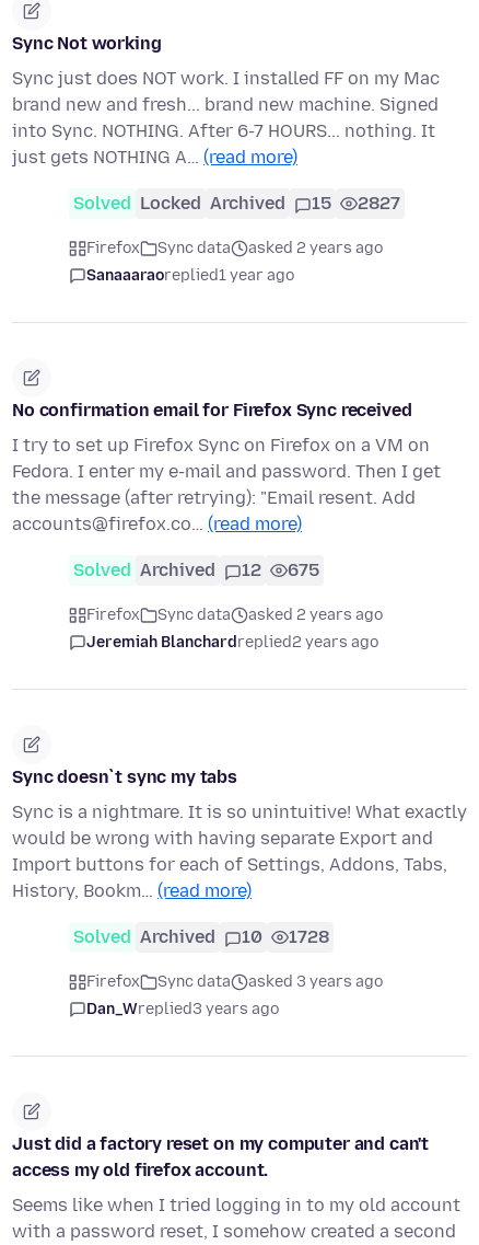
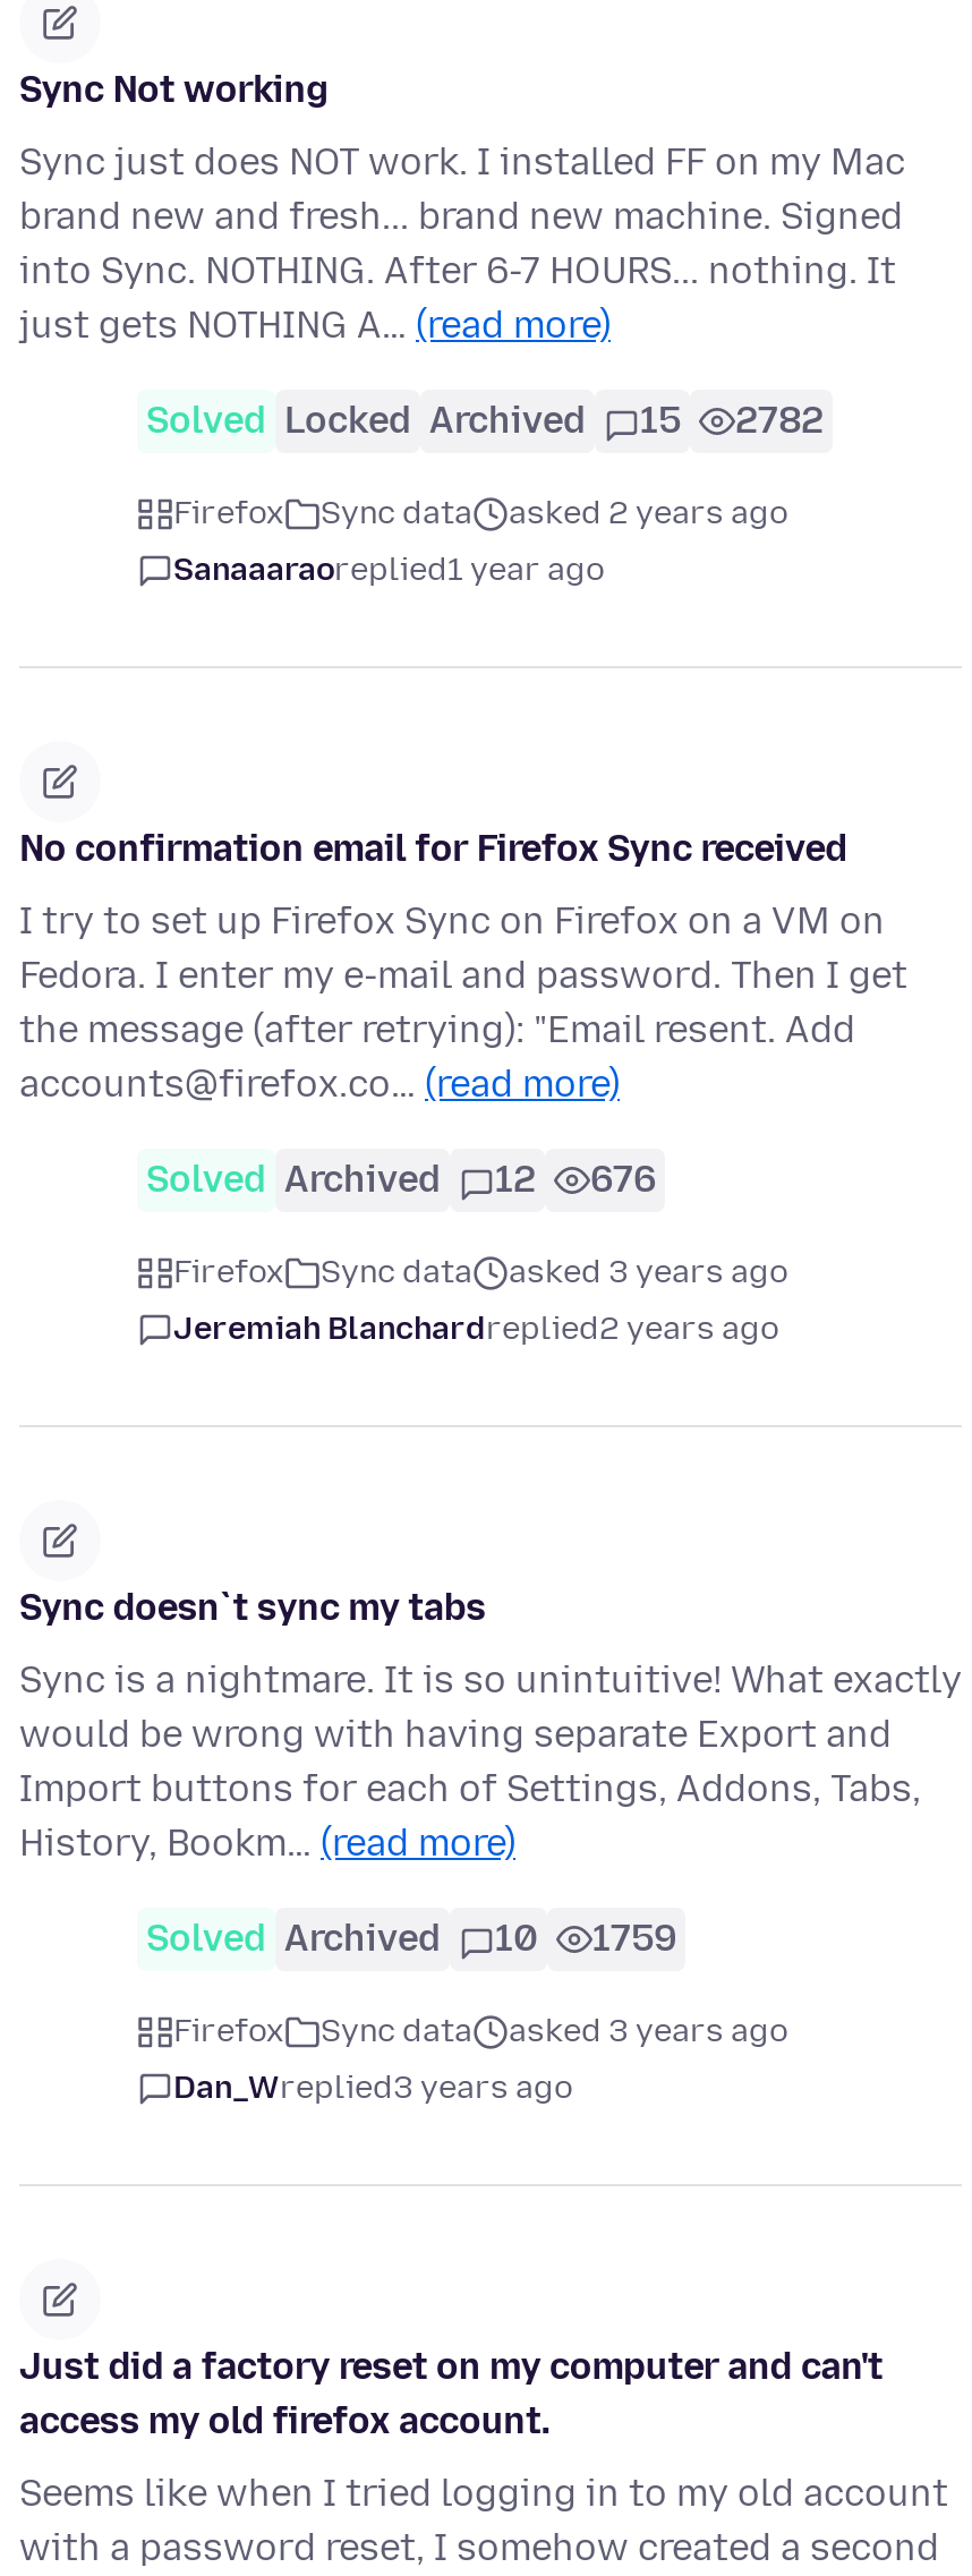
[73,193,400,214] Solved Locked Archived 15 2827 -> [146,400,824,443] Solved Locked Archived 15 2782
[73,560,319,581] Solved Archived 12 675 -> [146,1159,656,1202] Solved Archived 12 676
[248,606,383,625] asked 2 years ago -> [509,1254,787,1293] asked 3 years ago
[73,927,329,948] Solved Archived 10 1728 -> [146,1918,676,1961] Solved Archived 10 1759

